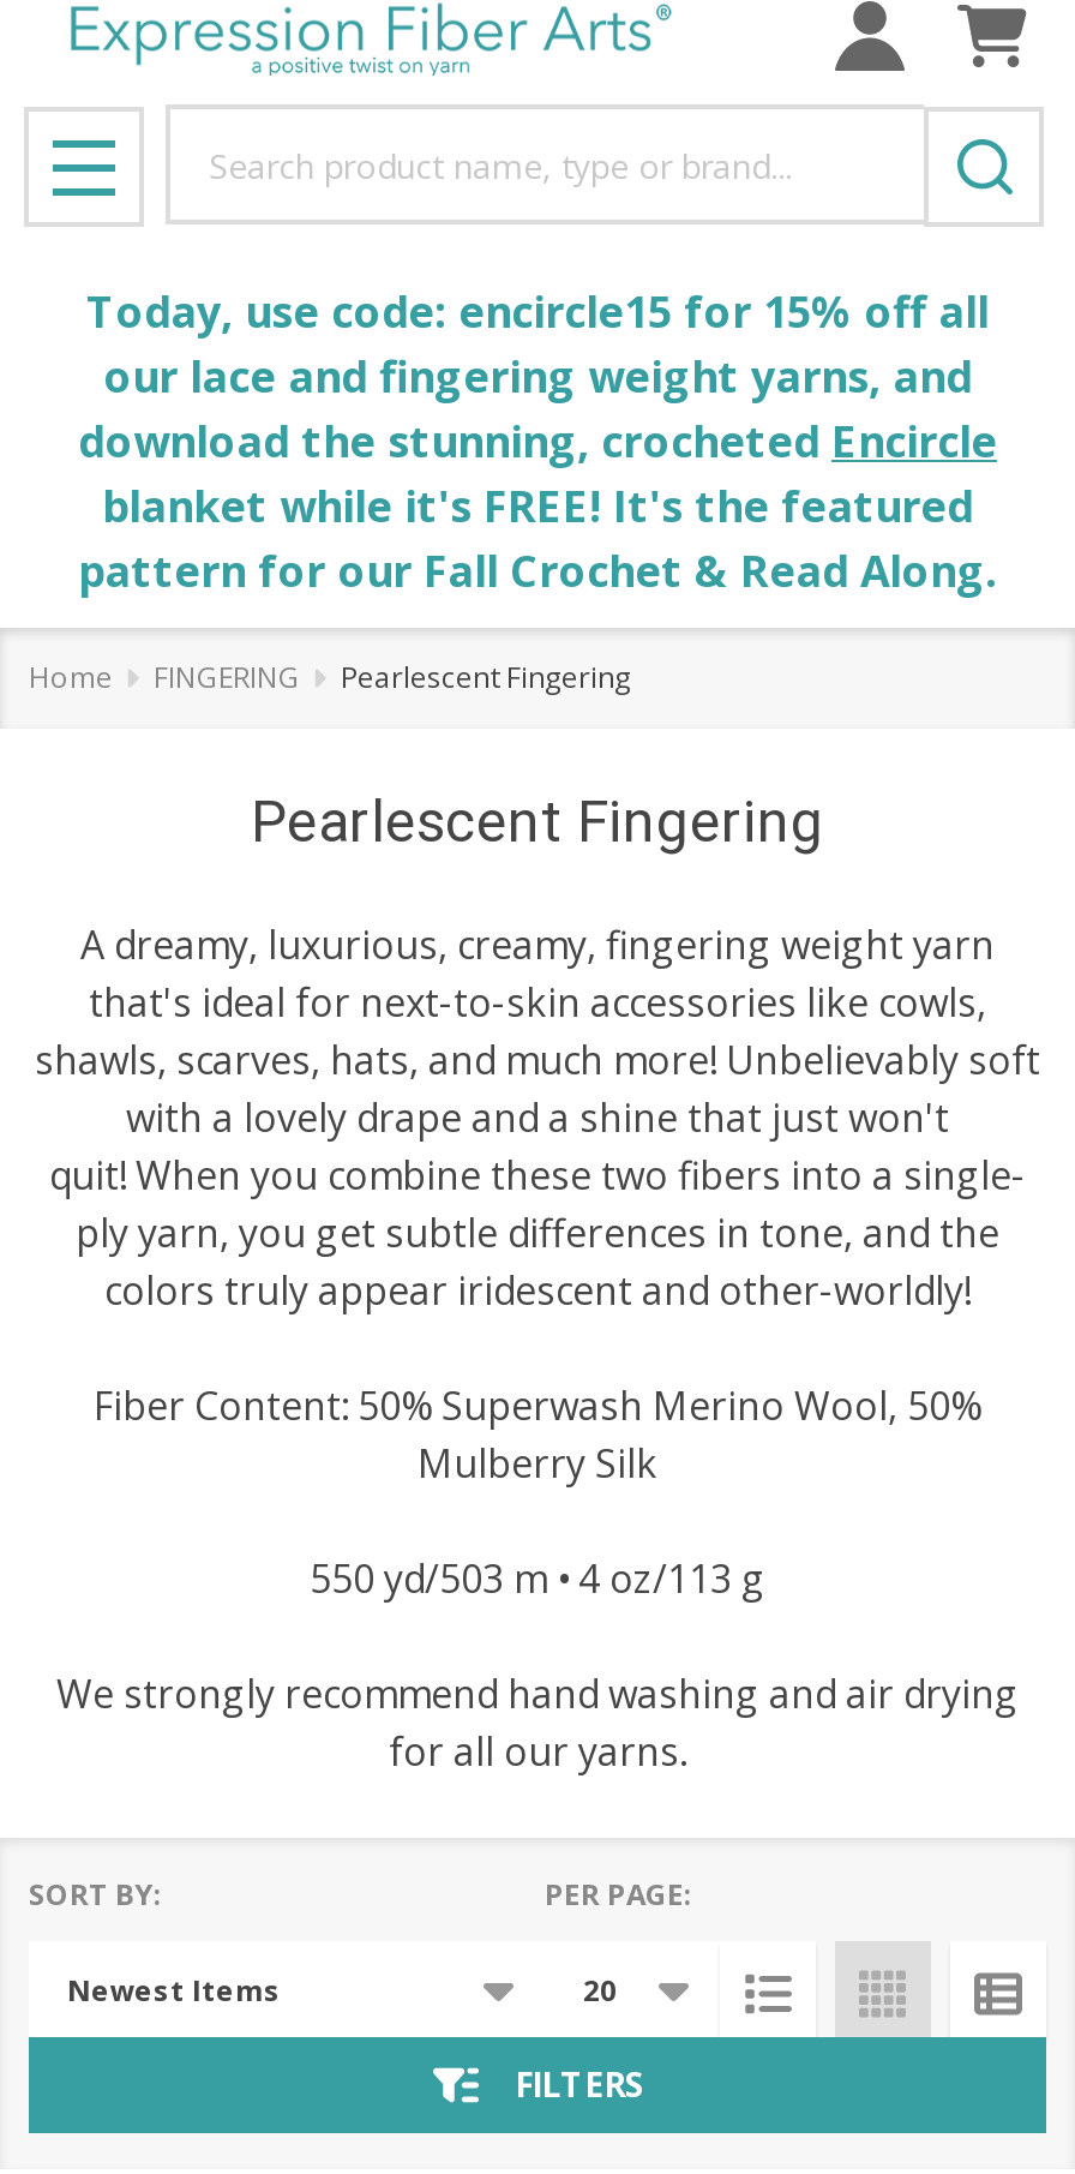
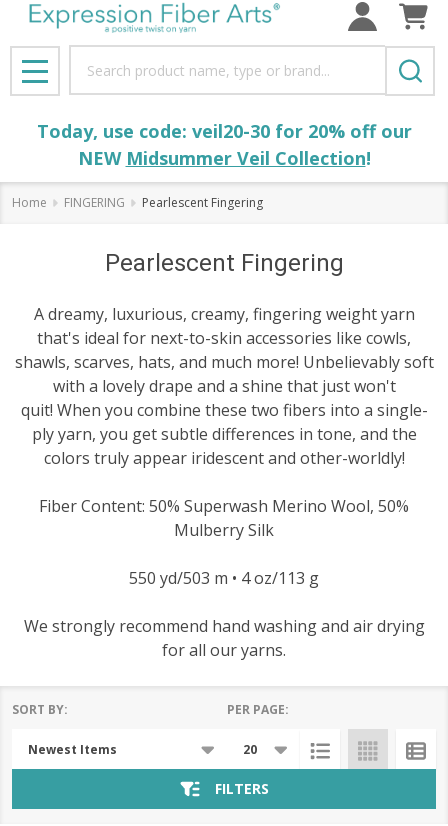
[78,282,997,599] Today, use code: encircle15 for 15% off all | our lace and fingering weight yarns, and | download the stunning, crocheted Encircle | blanket while it's FREE! It's the featured | pattern for our Fall Crochet & Read Along. -> [36,119,411,170] Today, use code: veil20-30 for 20% off our | NEW Midsummer Veil Collection!

